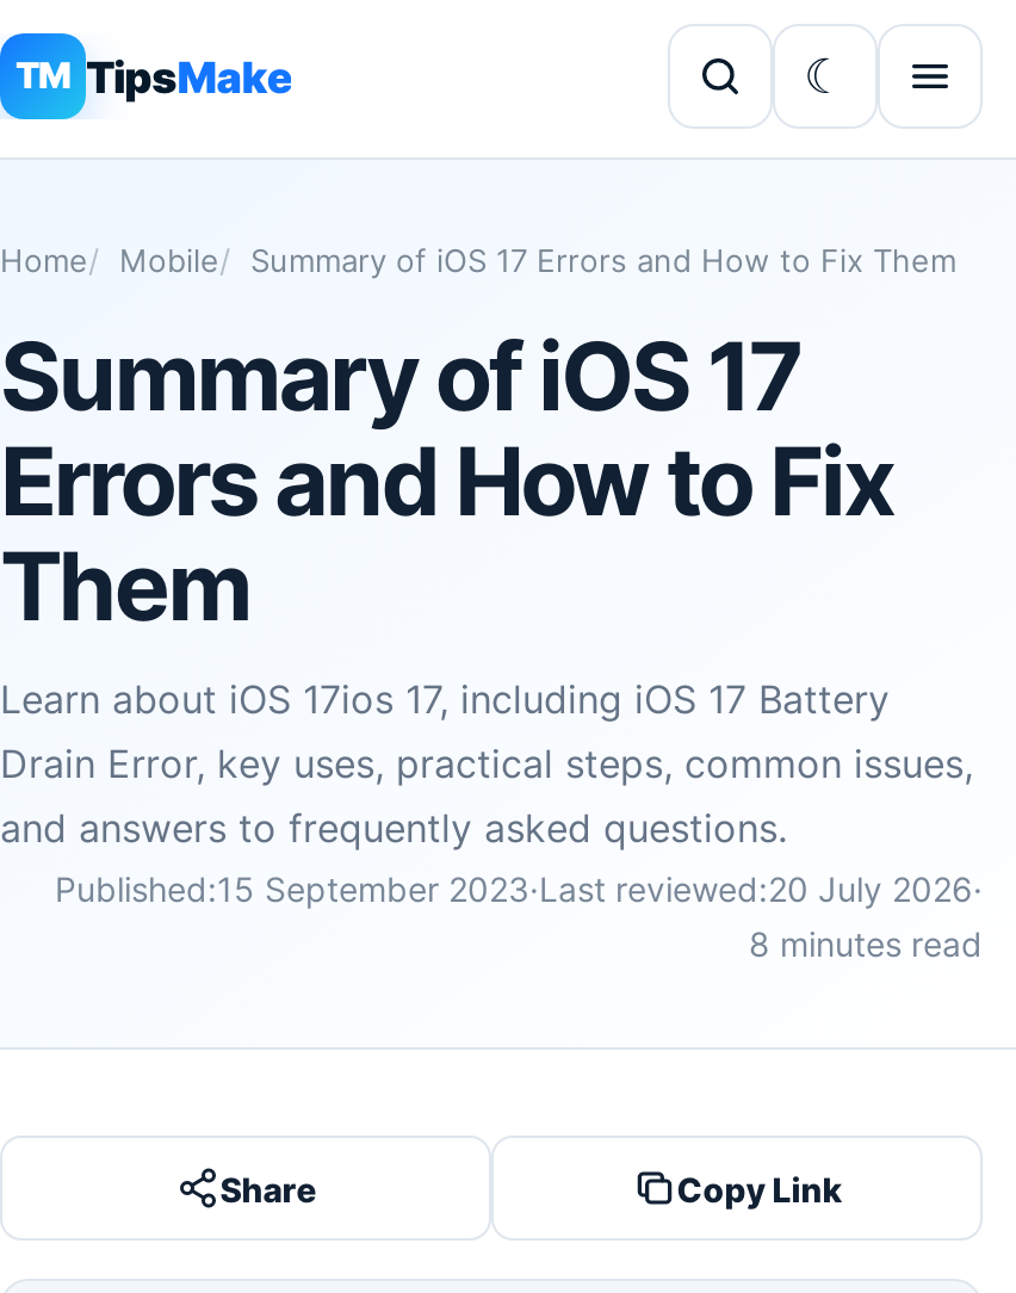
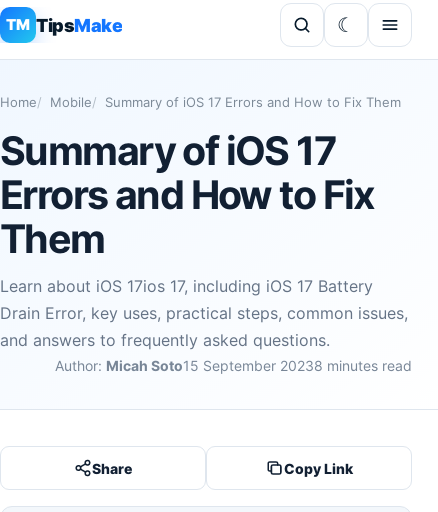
[55,868,983,964] Published:15 September 2023·Last reviewed:20 July 2026· | 8 minutes read -> [55,357,412,374] Author: Micah Soto15 September 20238 minutes read

